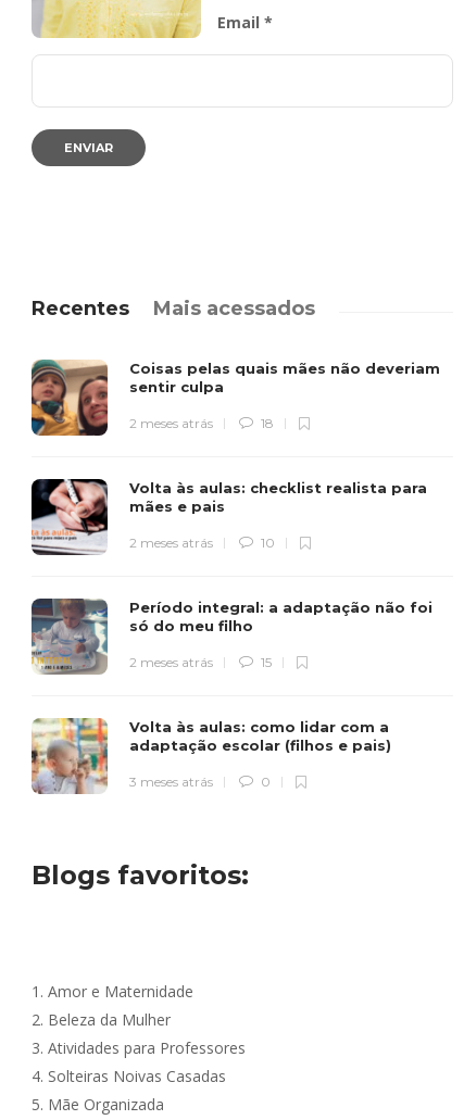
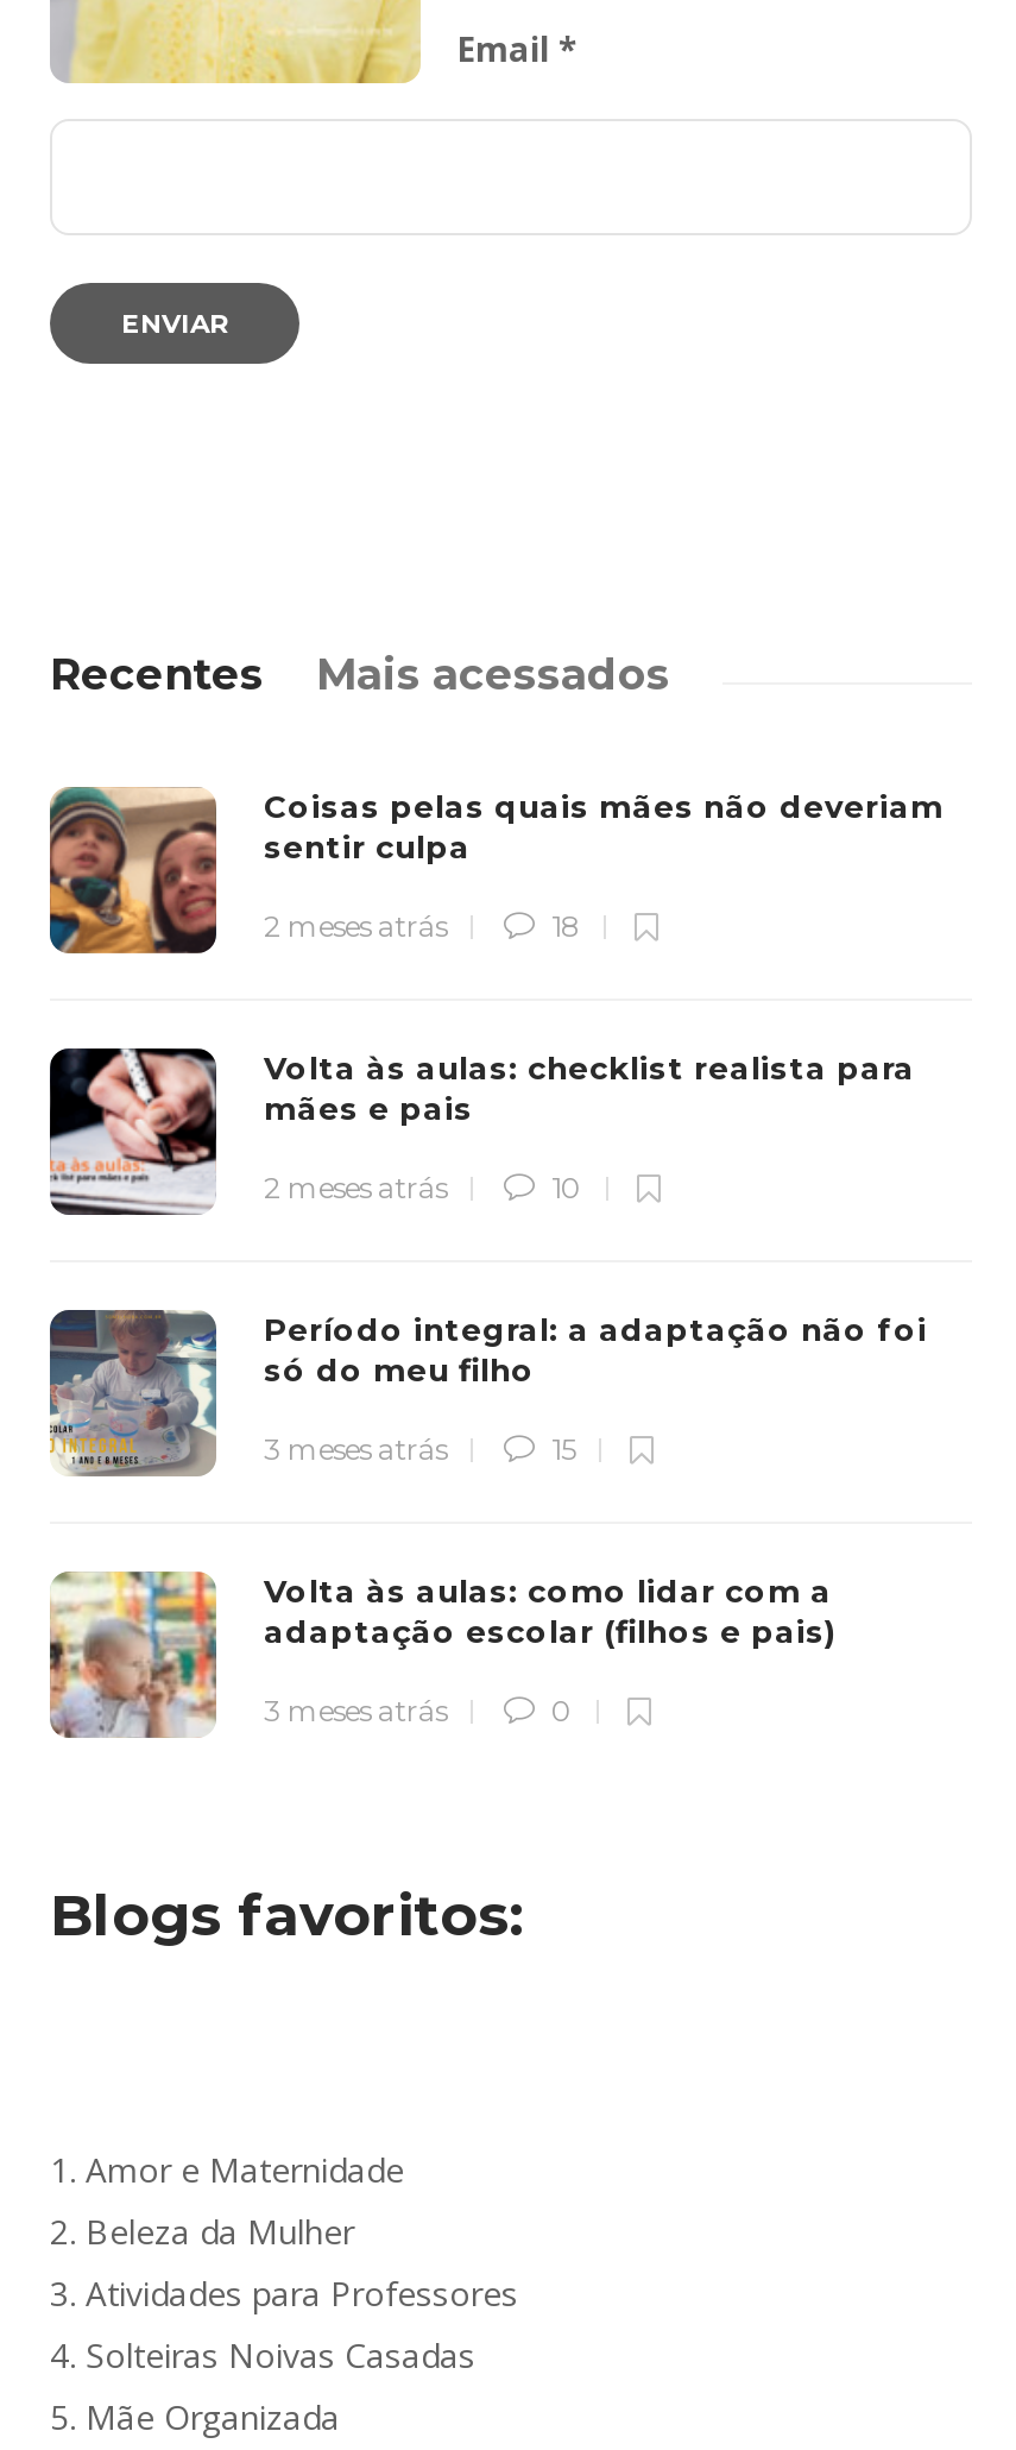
[129,654,213,670] 2 meses atrás -> [264,1431,447,1467] 3 meses atrás

